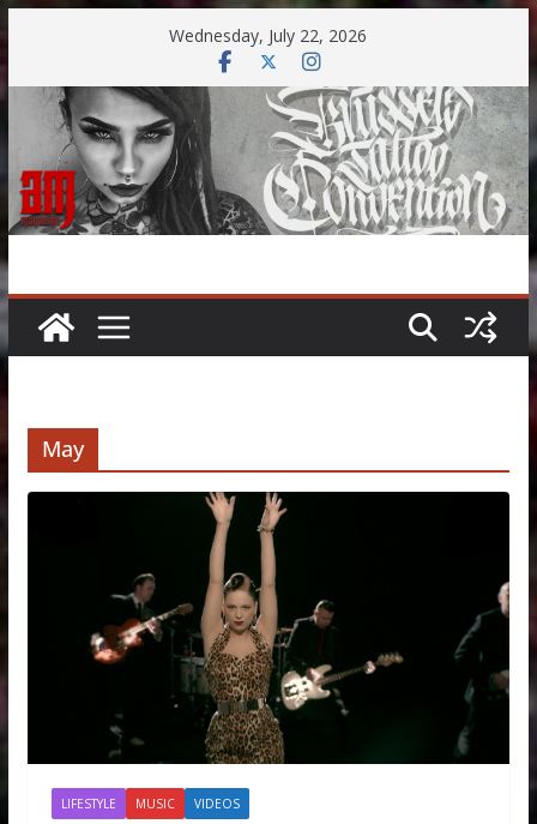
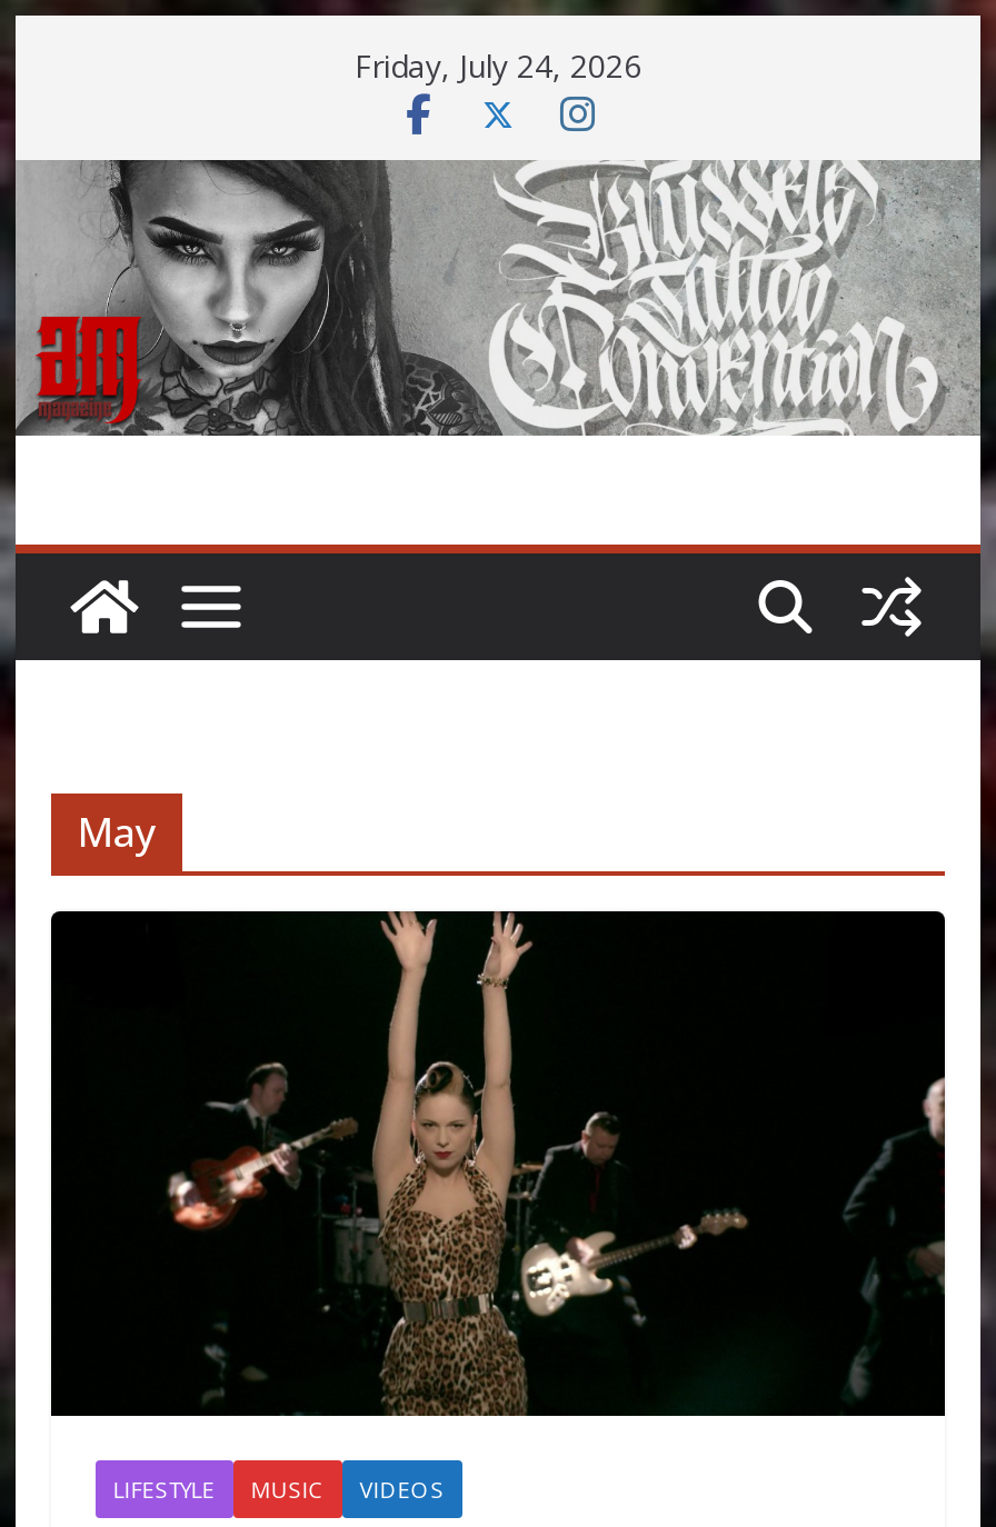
[170,24,367,47] Wednesday, July 22, 2026 -> [355,44,641,87] Friday, July 24, 2026

